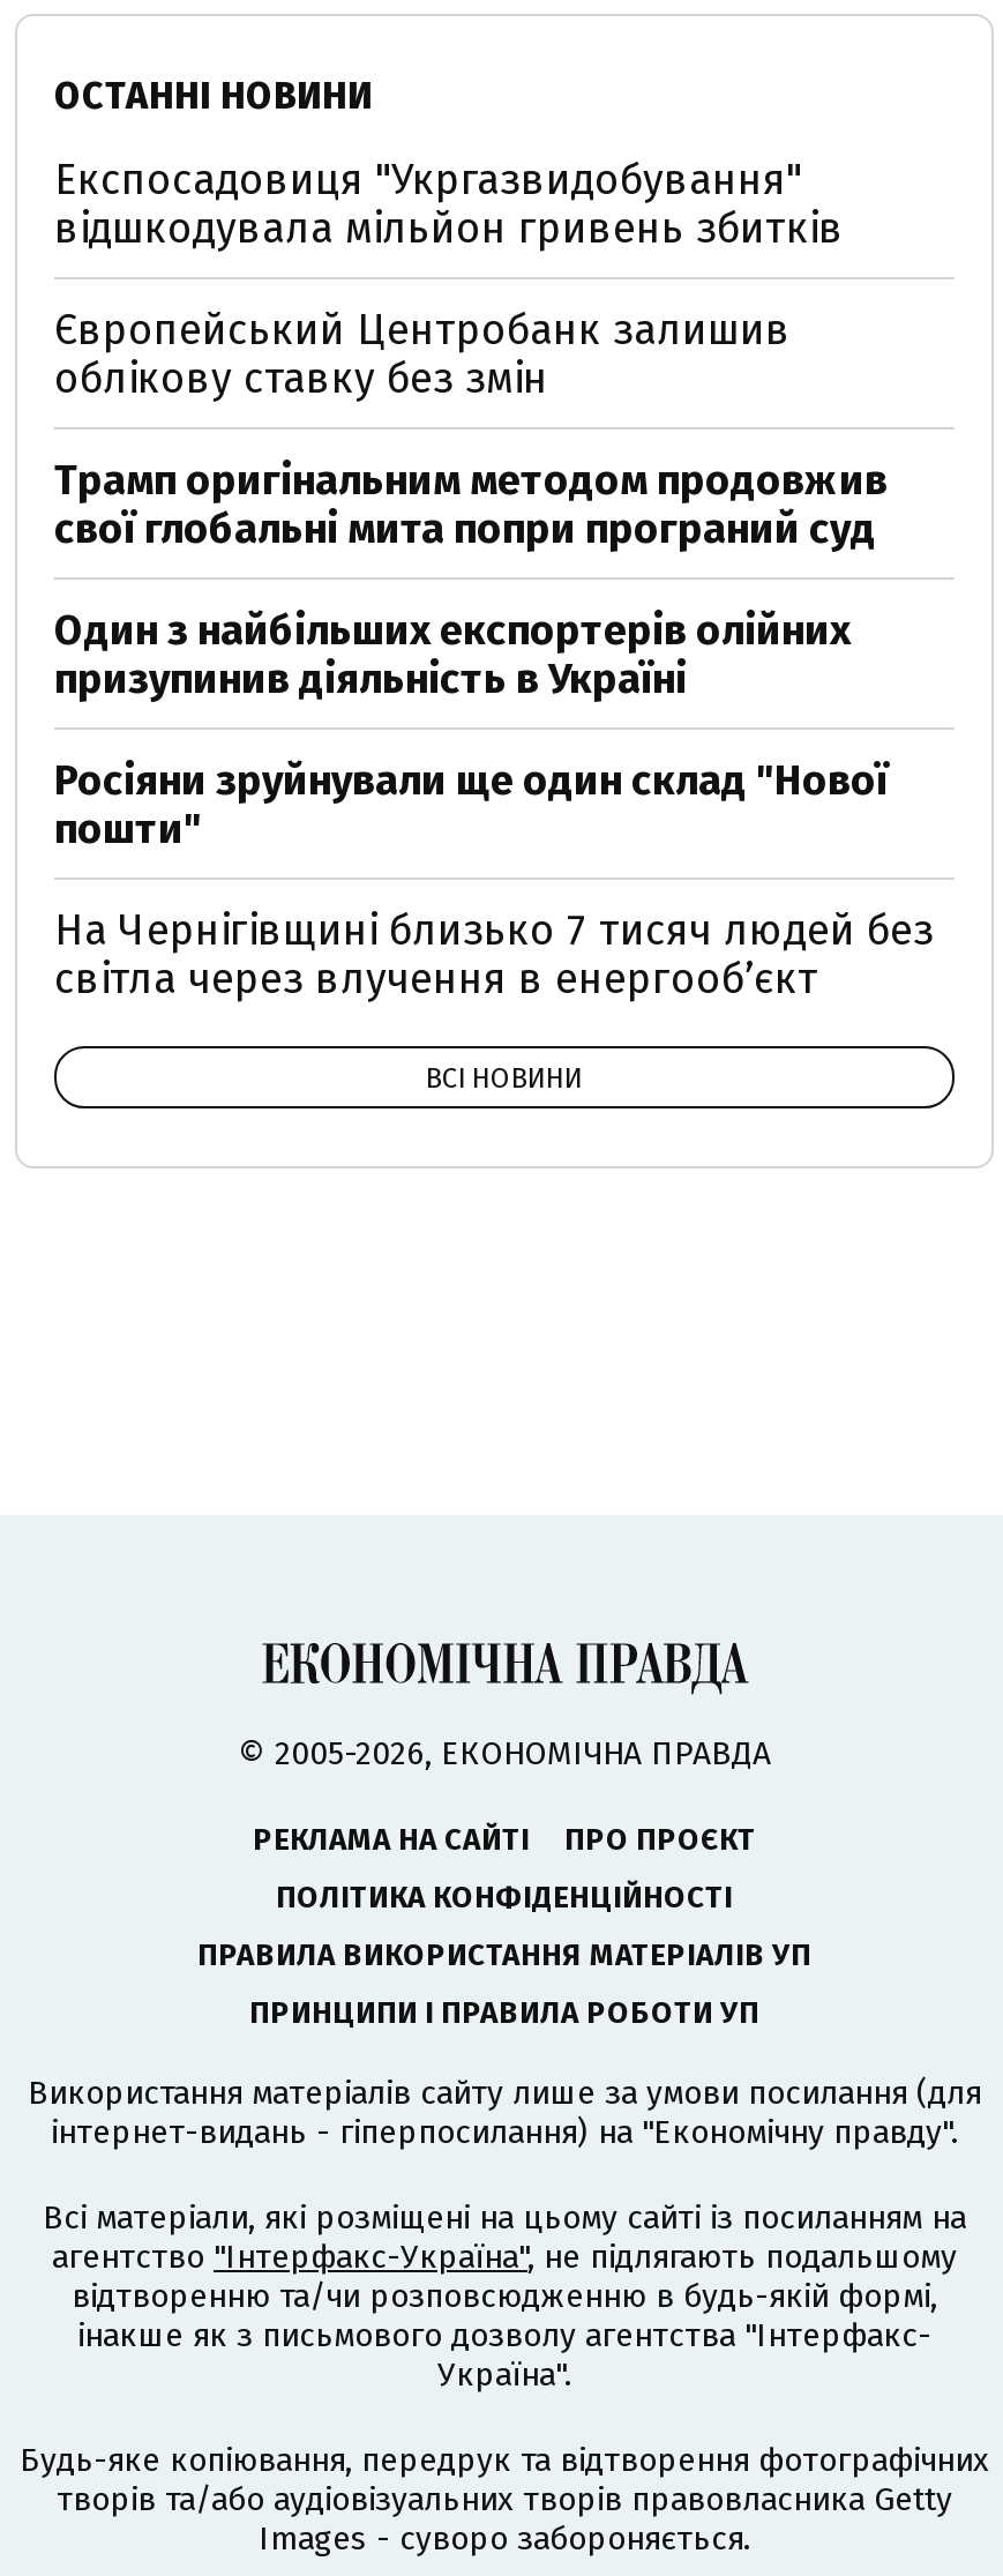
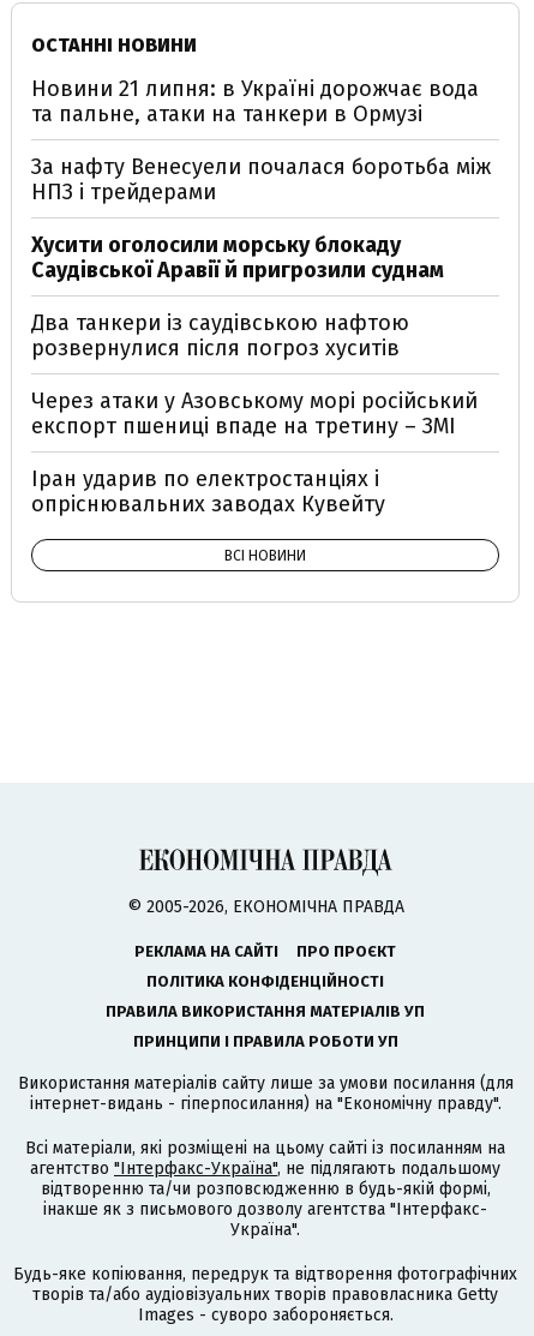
[54,155,844,254] Експосадовиця "Укргазвидобування" | відшкодувала мільйон гривень збитків -> [31,76,479,127] Новини 21 липня: в Україні дорожчає вода | та пальне, атаки на танкери в Ормузі
[54,305,791,404] Європейський Центробанк залишив | облікову ставку без змін -> [31,154,491,205] За нафту Венесуели почалася боротьба між | НПЗ і трейдерами
[54,455,888,554] Трамп оригінальним методом продовжив | свої глобальні мита попри програний суд -> [31,232,444,283] Хусити оголосили морську блокаду | Саудівської Аравії й пригрозили суднам
[54,605,851,704] Один з найбільших експортерів олійних | призупинив діяльність в Україні -> [31,310,409,361] Два танкери із саудівською нафтою | розвернулися після погроз хуситів
[54,755,888,854] Росіяни зруйнували ще один склад "Нової | пошти" -> [31,388,478,439] Через атаки у Азовському морі російський | експорт пшениці впаде на третину – ЗМІ
[54,905,934,1005] На Чернігівщині близько 7 тисяч людей без | світла через влучення в енергообʼєкт -> [31,466,385,517] Іран ударив по електростанціях і | опріснювальних заводах Кувейту

